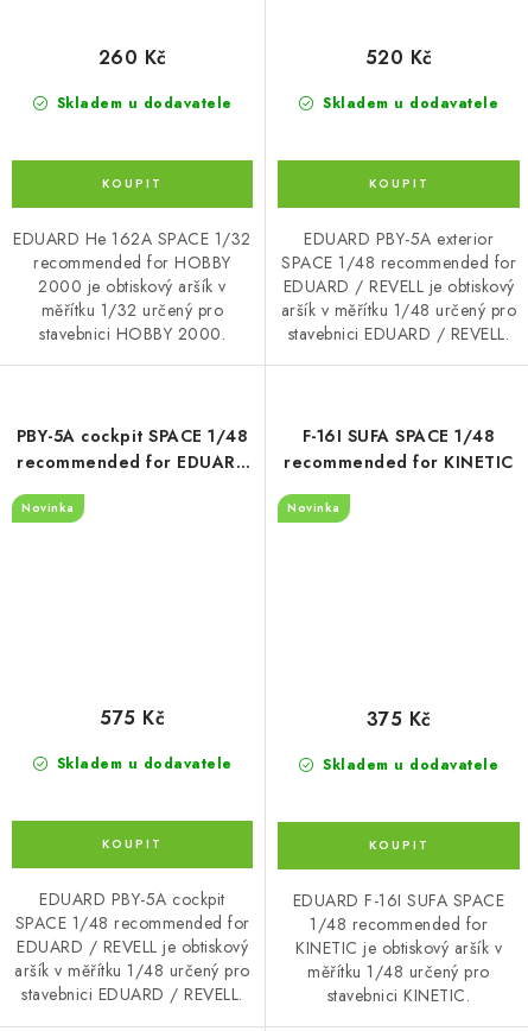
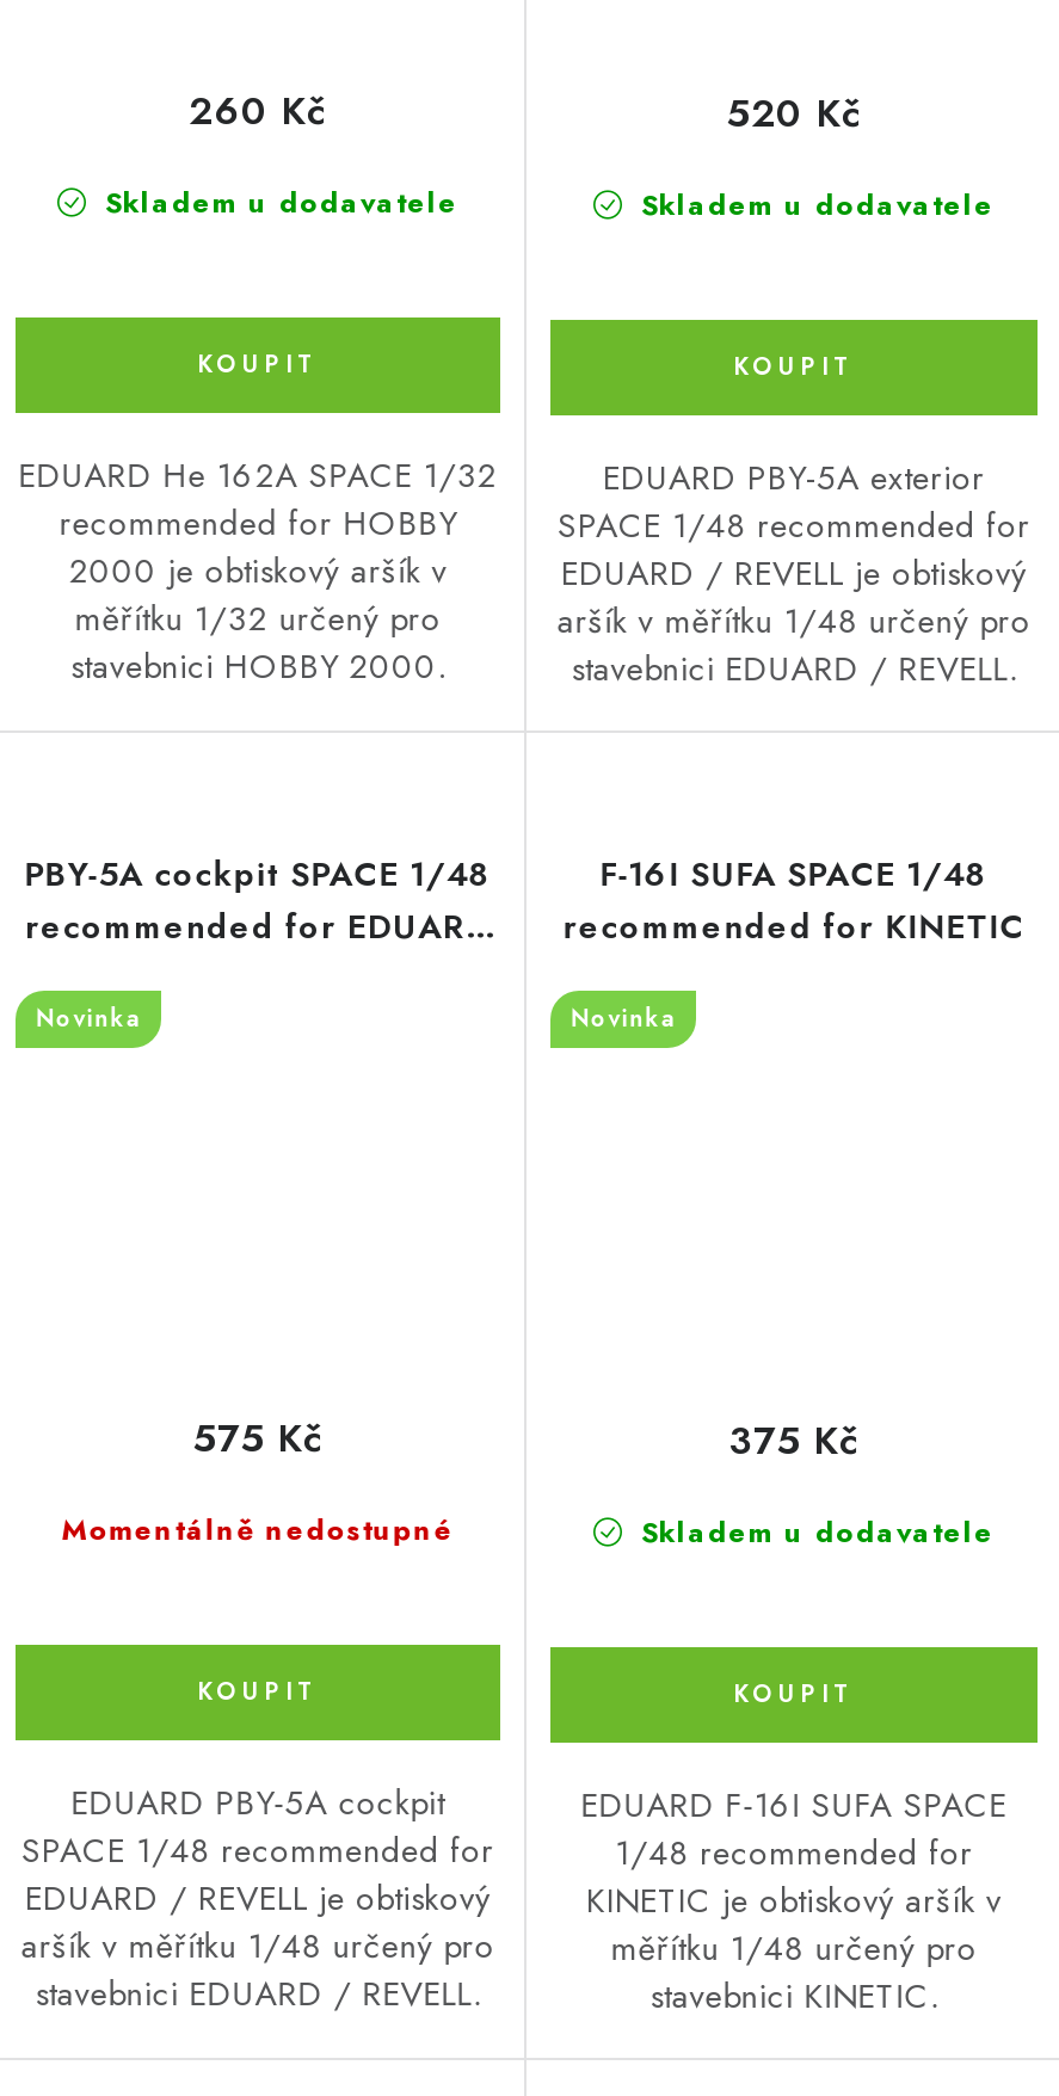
[51,753,232,774] Skladem u dodavatele -> [61,1510,454,1553] Momentálně nedostupné

